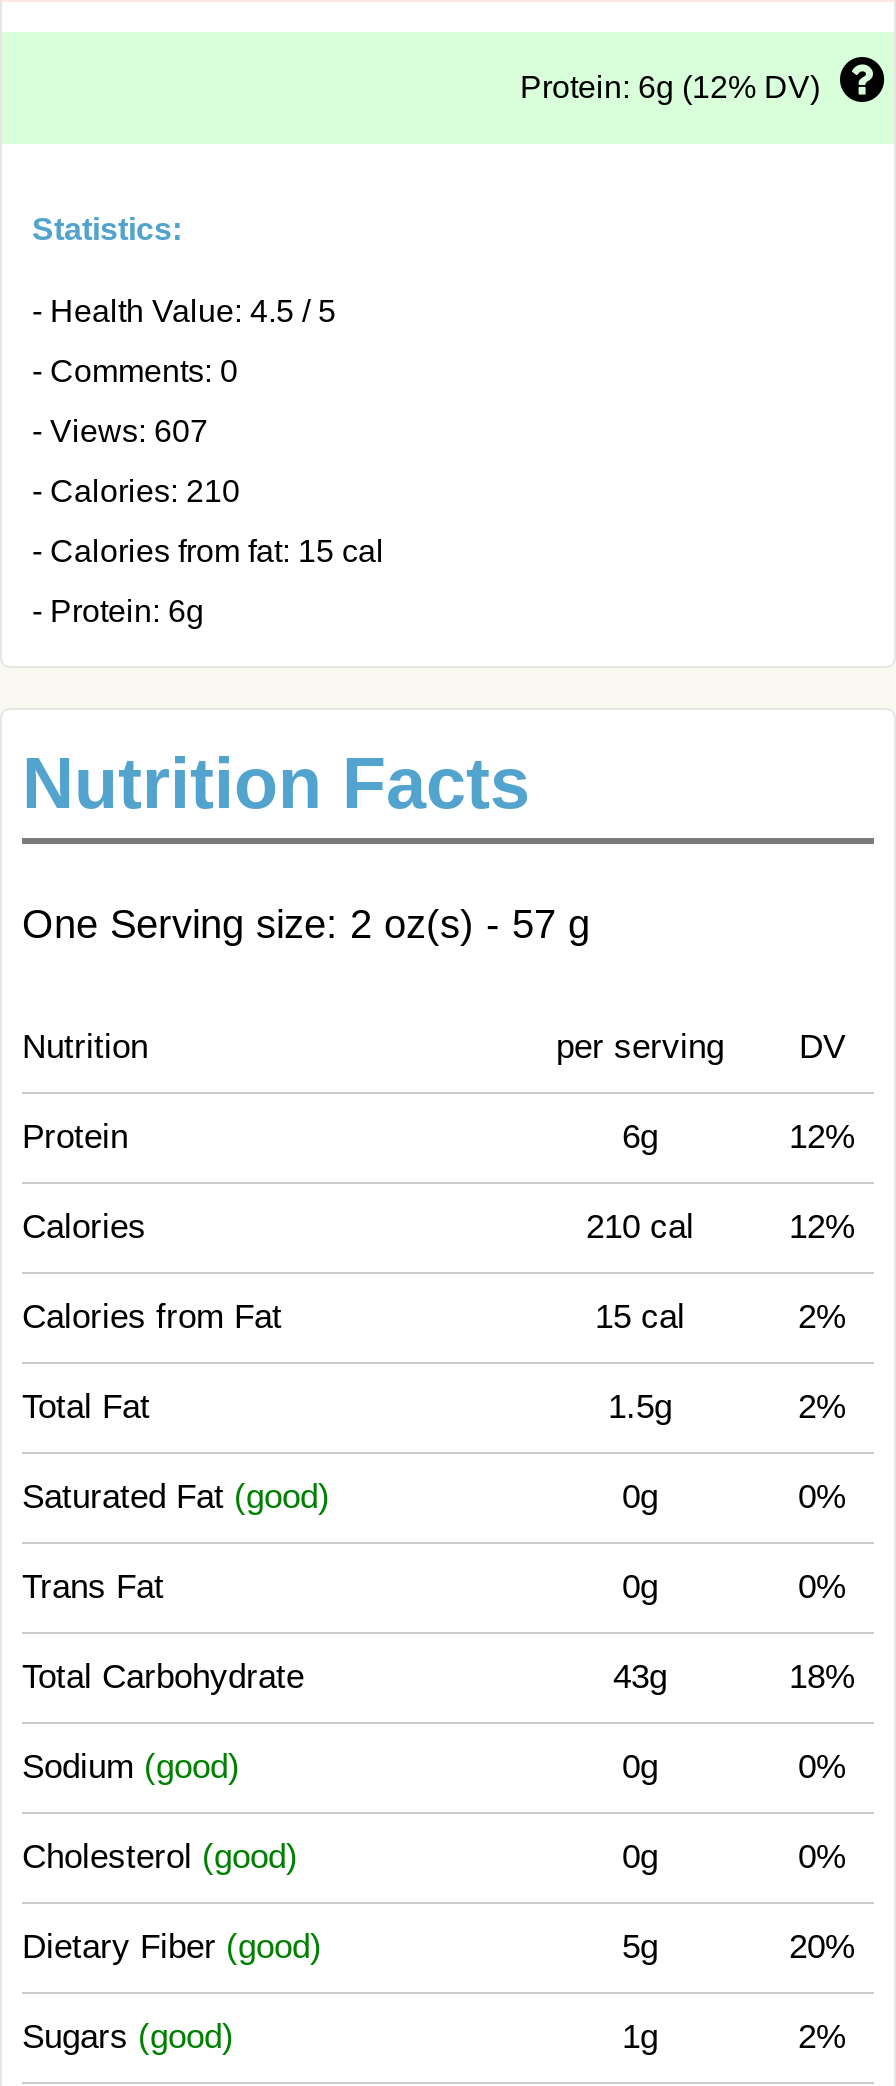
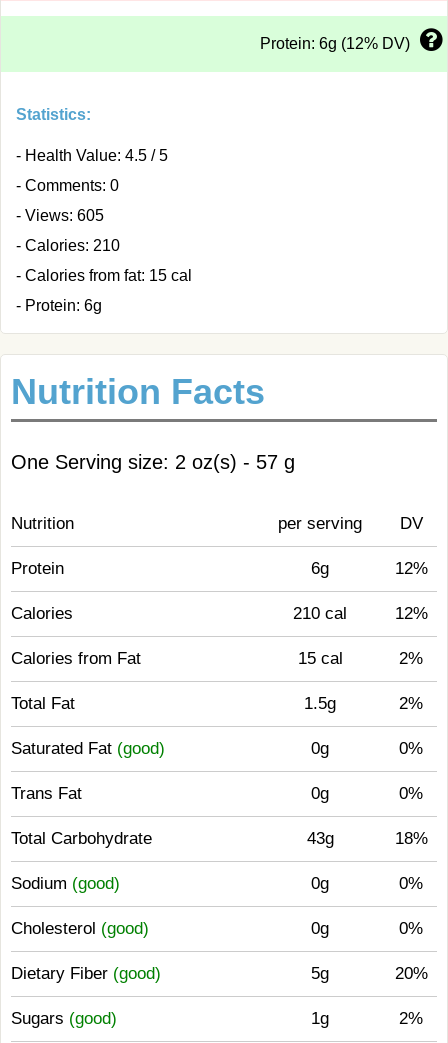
[32,414,208,448] - Views: 607 -> [16,207,104,224] - Views: 605

